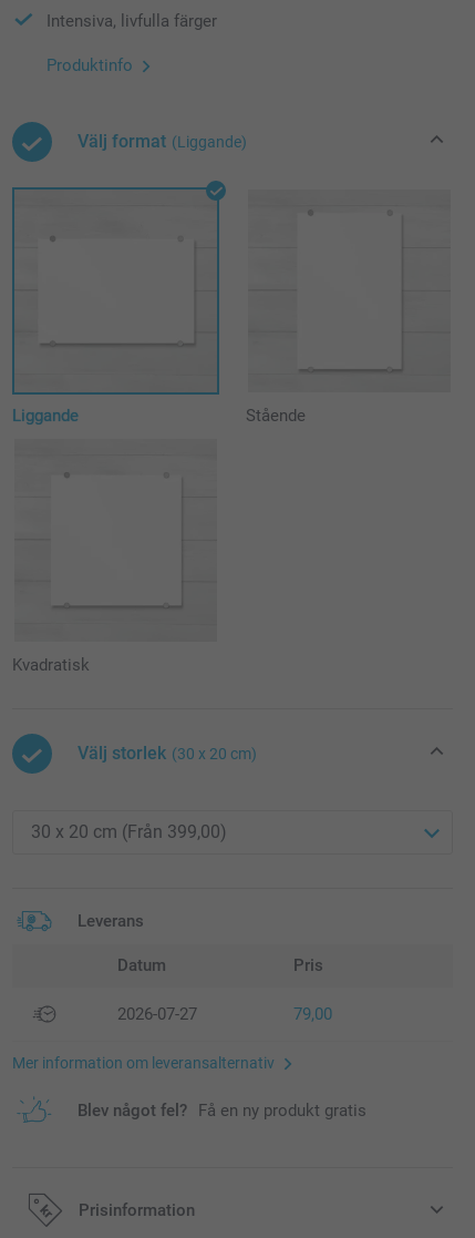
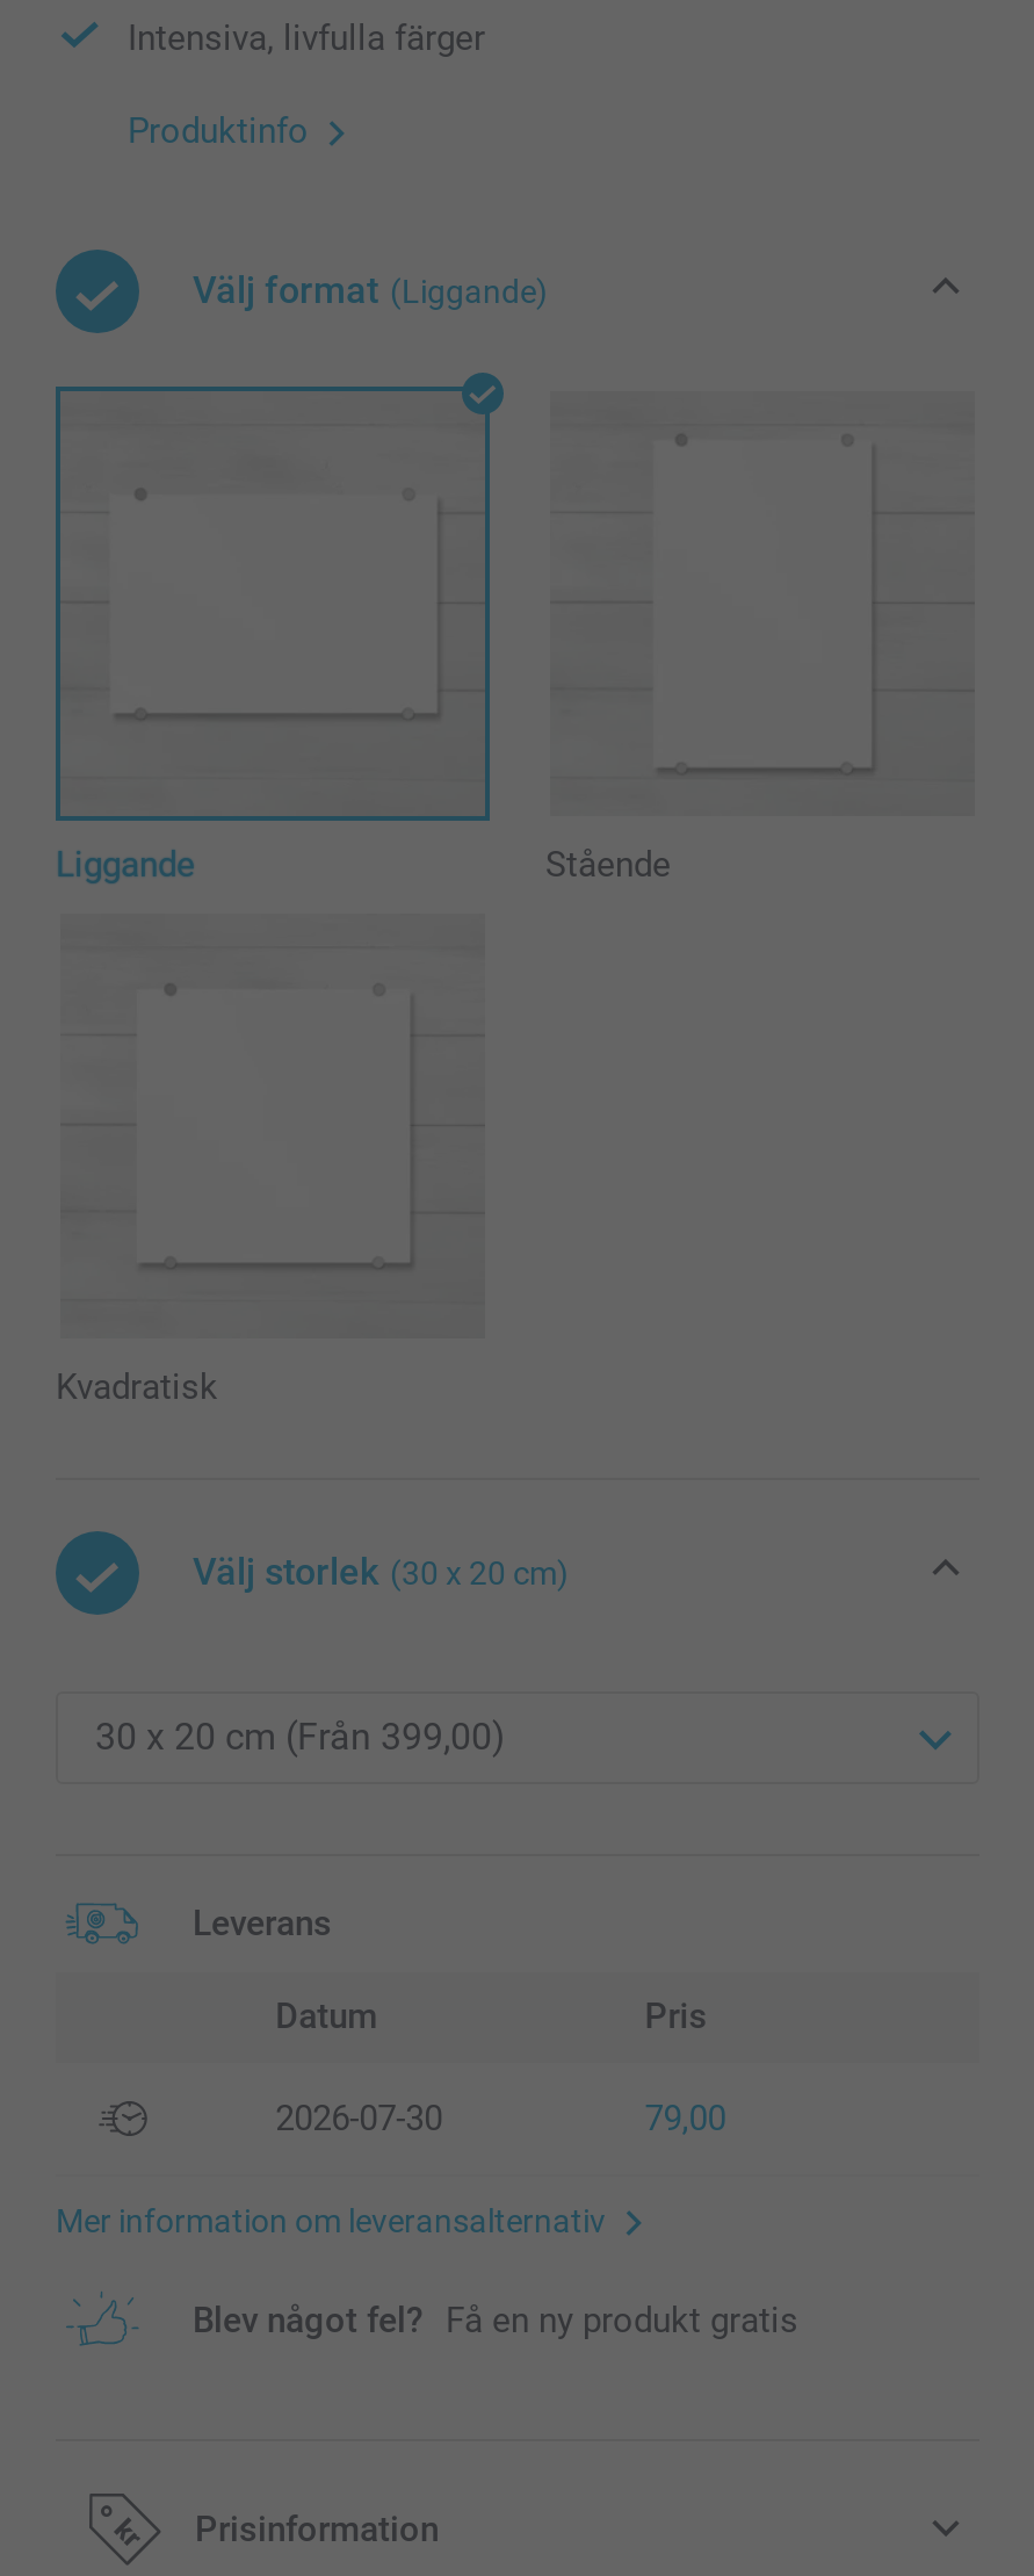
[117,1005,197,1025] 2026-07-27 -> [275,2099,442,2140] 2026-07-30

